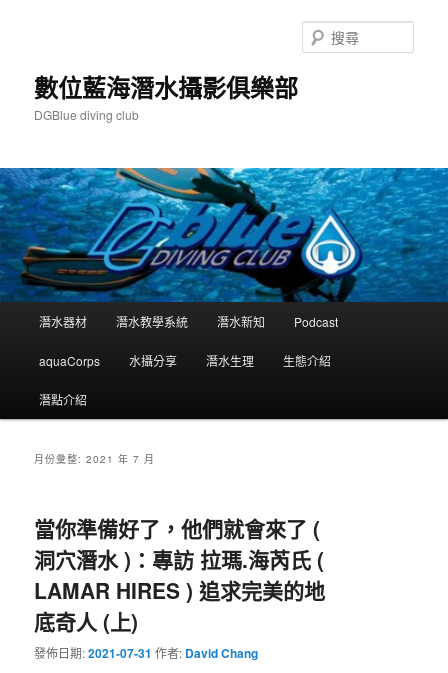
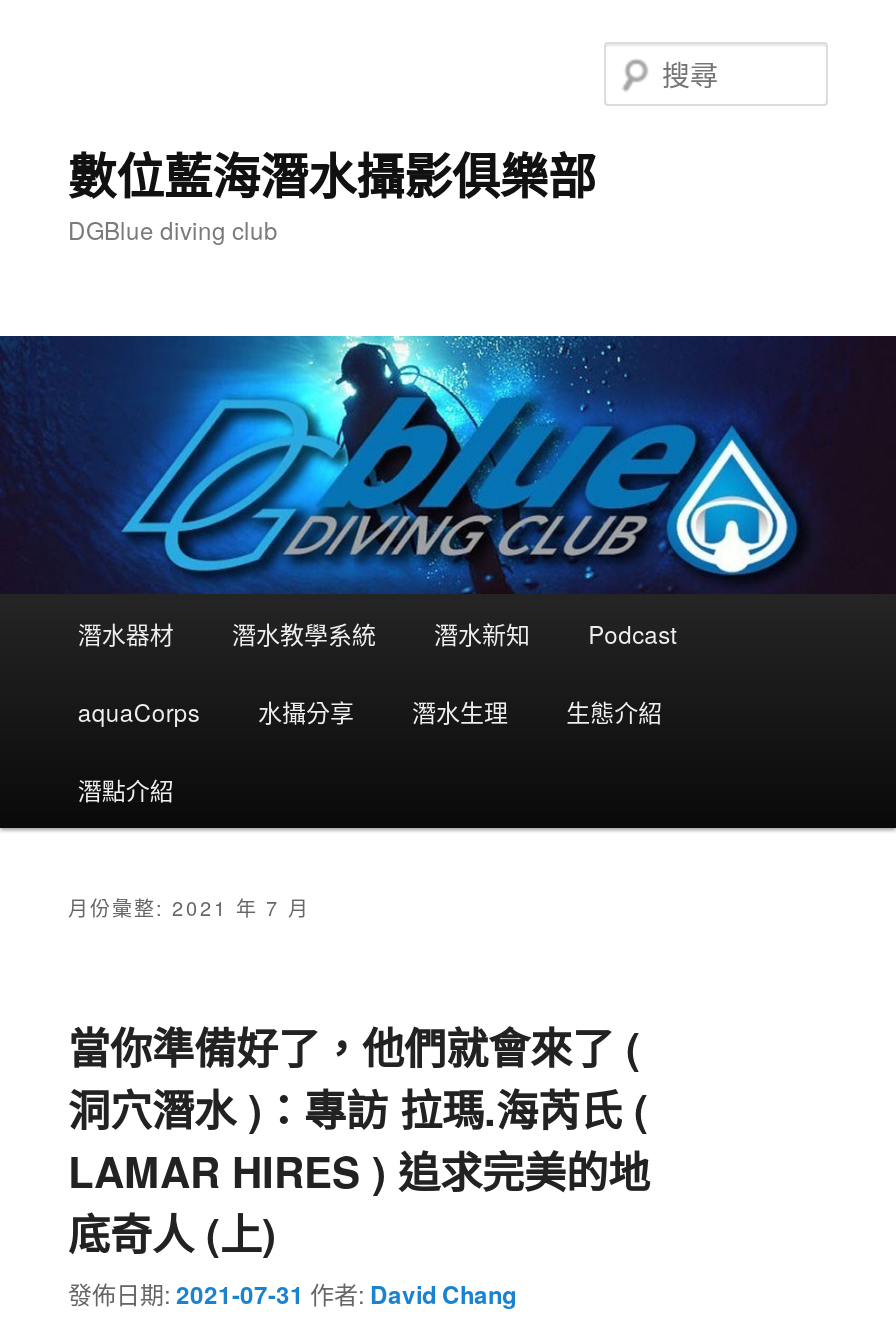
[3,167,445,303] [image] -> [6,334,890,592] [image]

